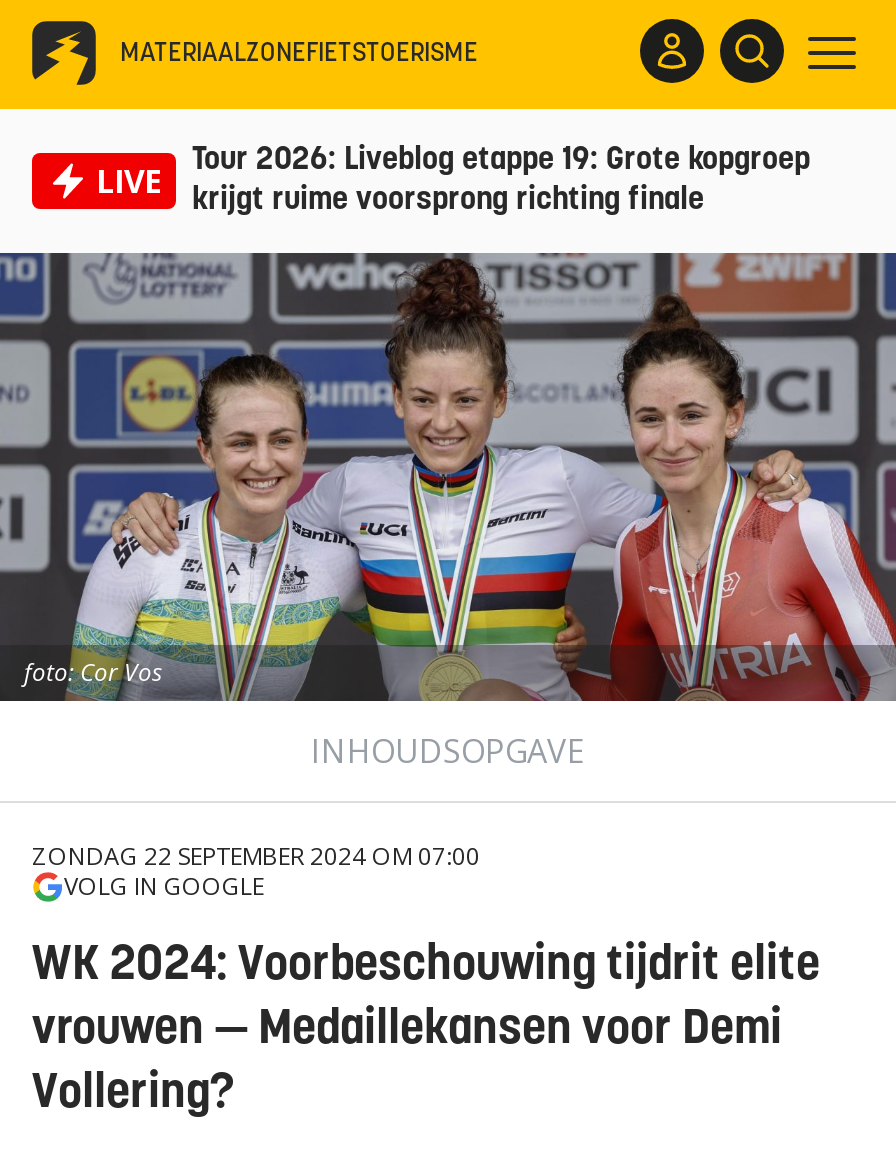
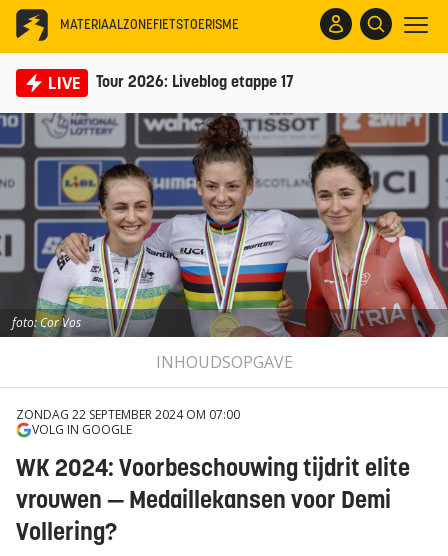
[192,145,810,217] Tour 2026: Liveblog etappe 19: Grote kopgroep | krijgt ruime voorsprong richting finale -> [96,75,294,91] Tour 2026: Liveblog etappe 17

